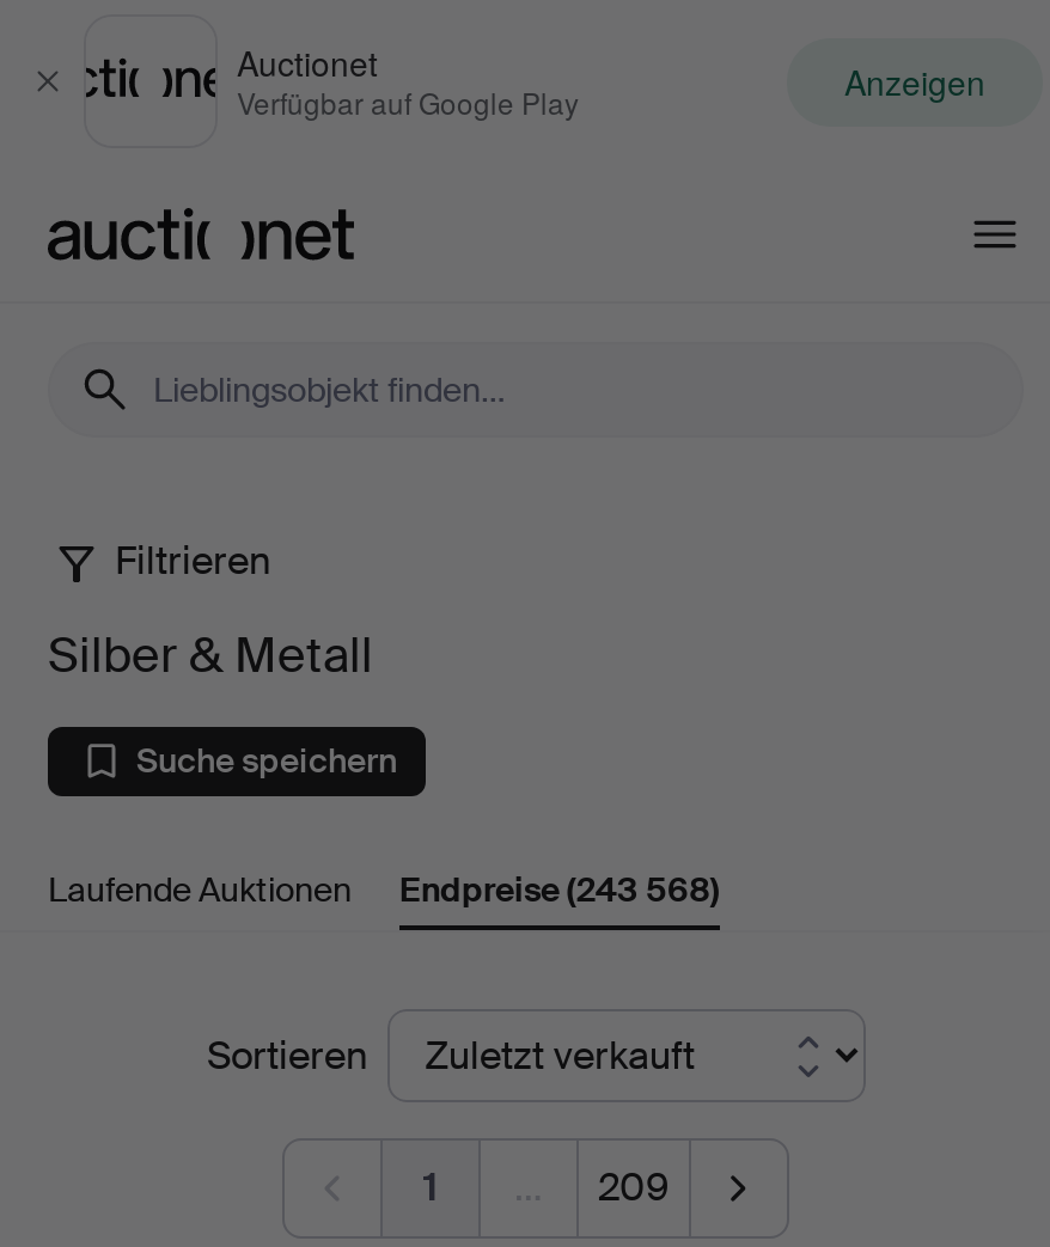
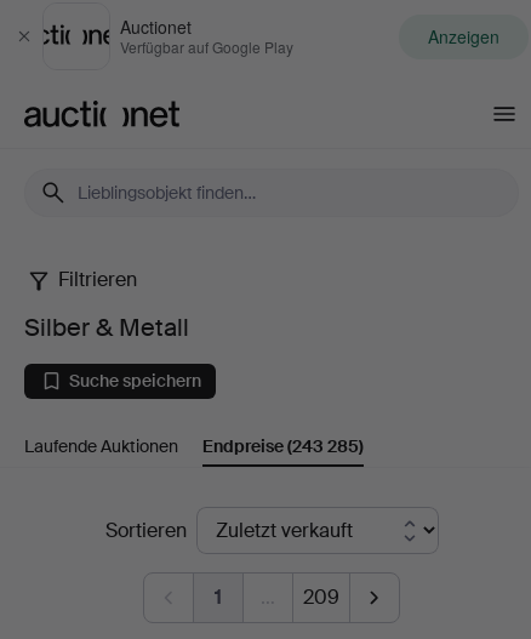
[48,867,720,910] Laufende Auktionen Endpreise(243 568) -> [24,435,364,457] Laufende Auktionen Endpreise(243 285)

